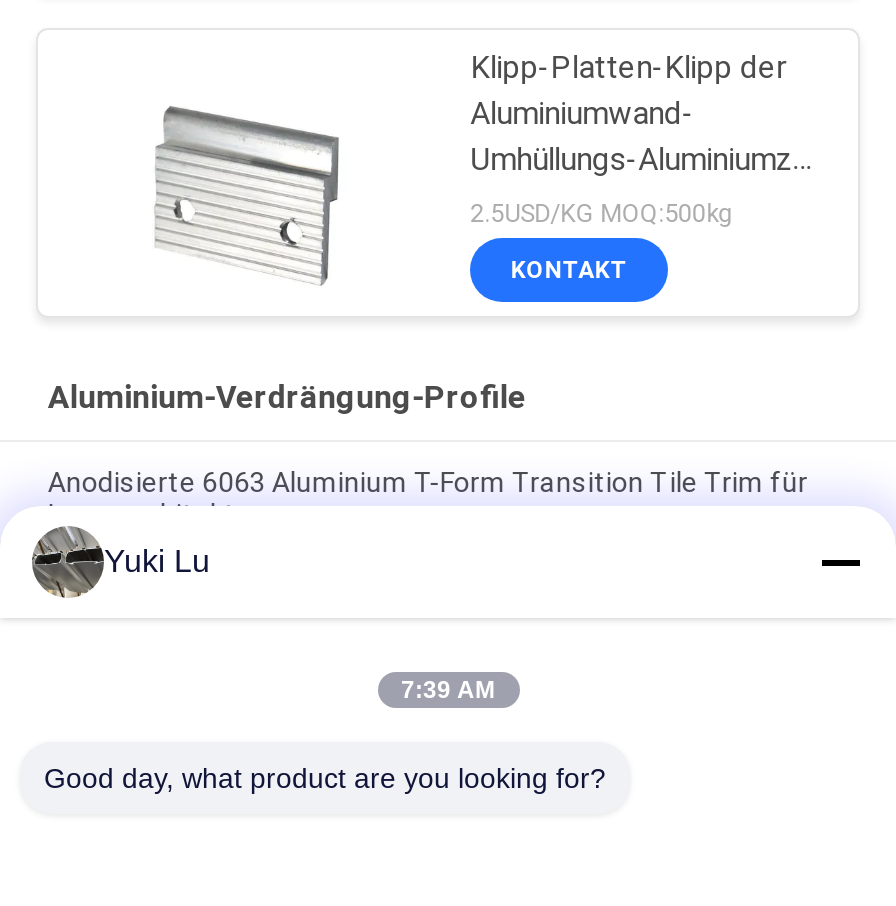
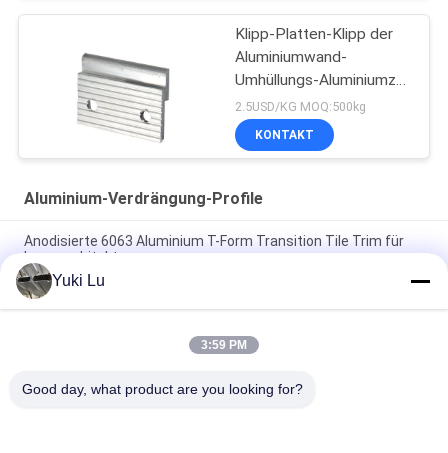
[401,676,495,704] 7:39 AM -> [201,338,247,352] 3:59 PM

